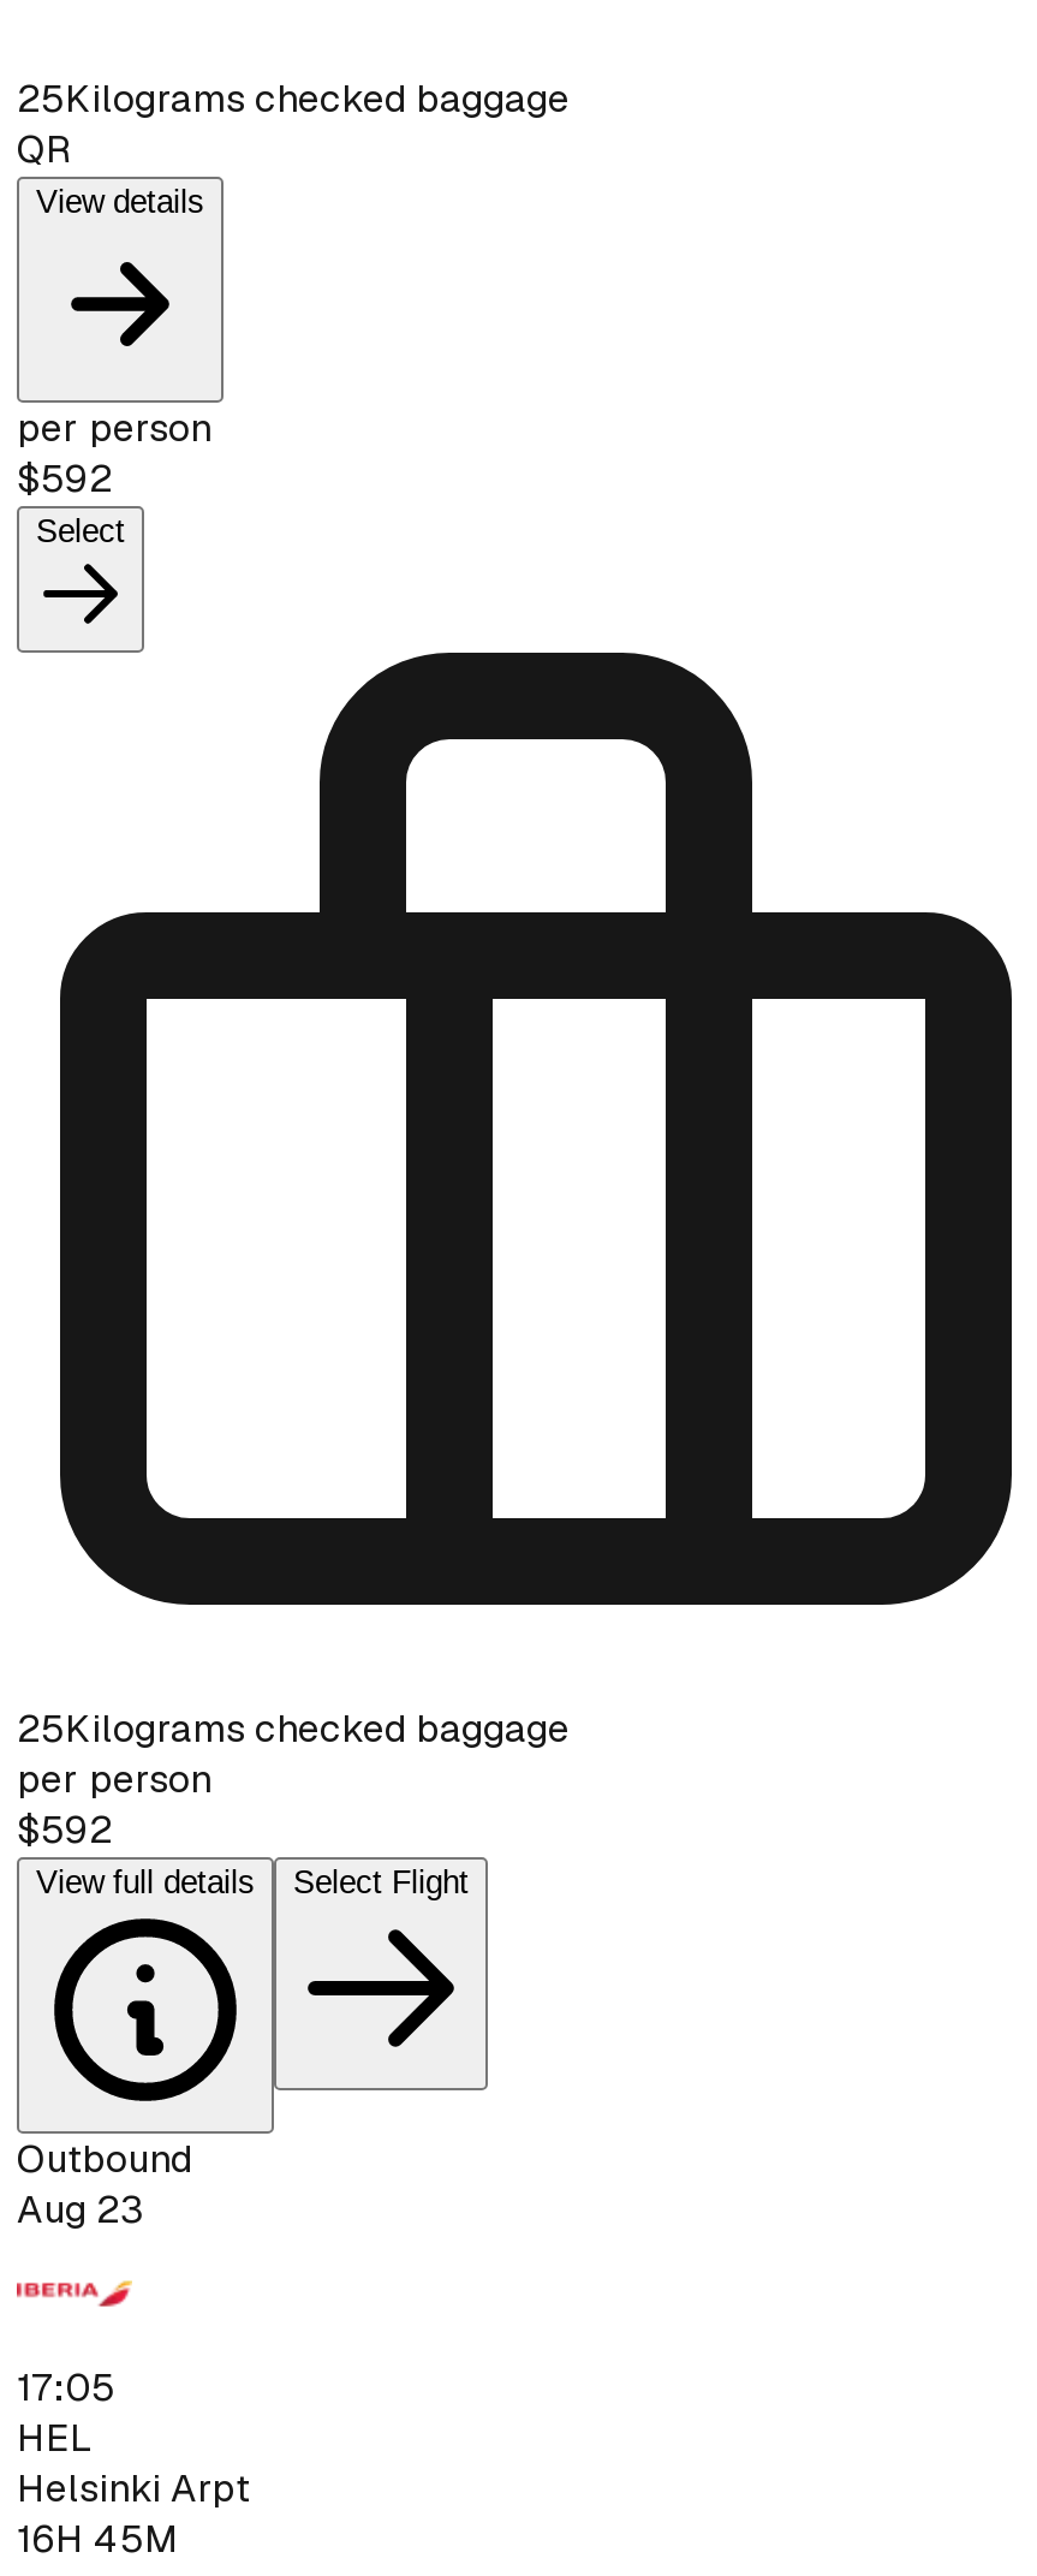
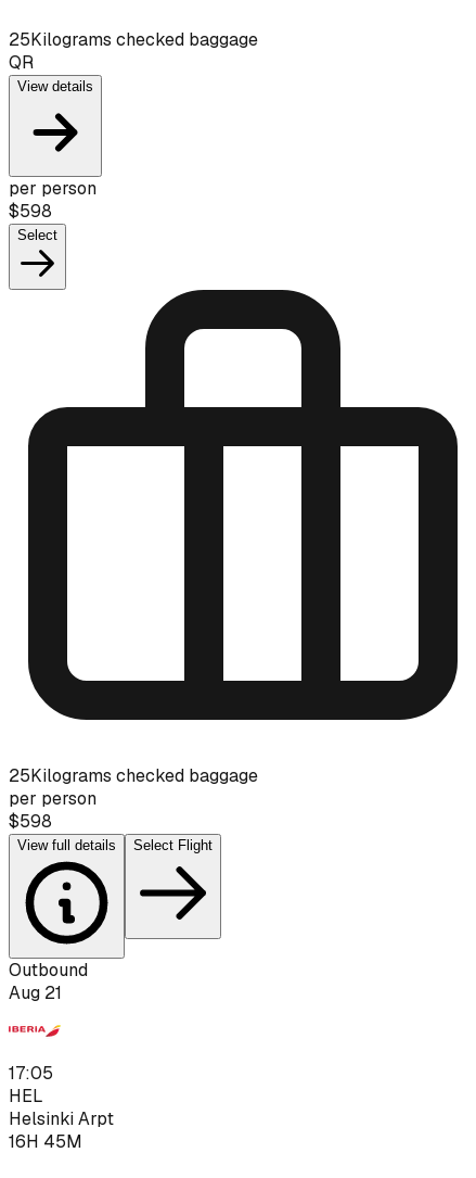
[17,453,113,503] $592 -> [9,200,52,222] $598
[17,1804,113,1854] $592 -> [9,810,52,833] $598
[17,2184,144,2234] Aug 23 -> [9,981,62,1004] Aug 21

